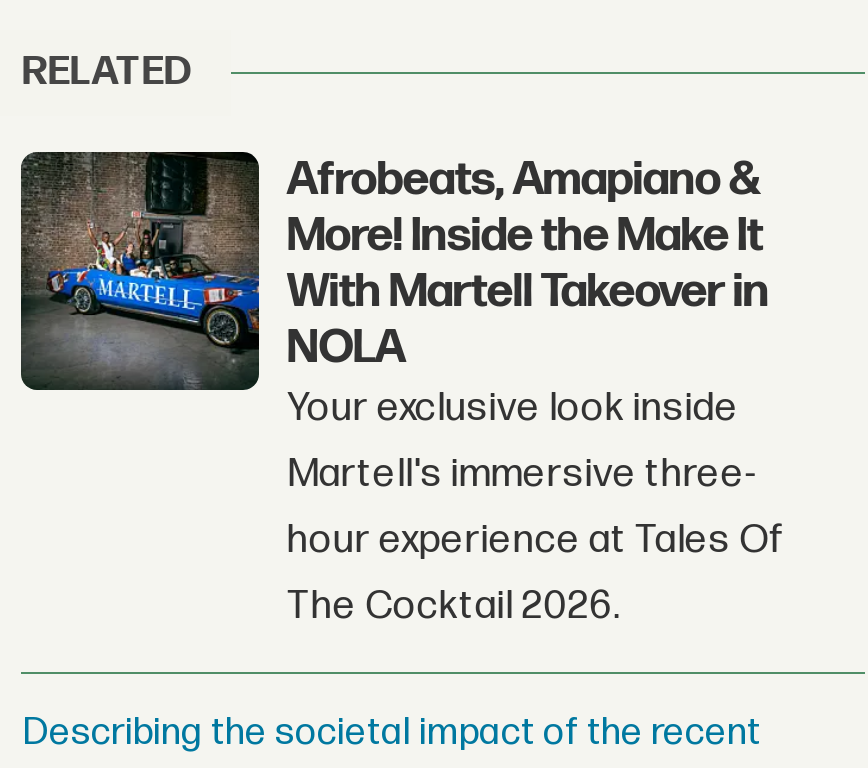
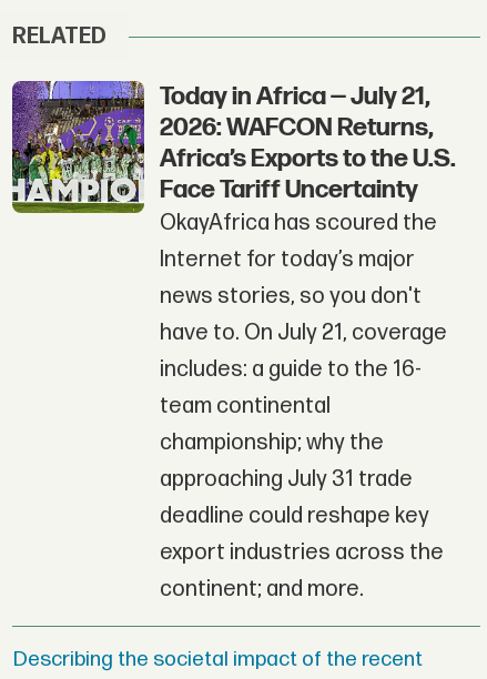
[19,150,785,631] [image] | Afrobeats, Amapiano & | More! Inside the Make It | With Martell Takeover in | NOLA | Your exclusive look inside | Martell's immersive three- | hour experience at Tales Of | The Cocktail 2026. -> [11,80,456,603] [image] | Today in Africa — July 21, | 2026: WAFCON Returns, | Africa’s Exports to the U.S. | Face Tariff Uncertainty | OkayAfrica has scoured the | Internet for today’s major | news stories, so you don't | have to. On July 21, coverage | includes: a guide to the 16- | team continental | championship; why the | approaching July 31 trade | deadline could reshape key | export industries across the | continent; and more.

